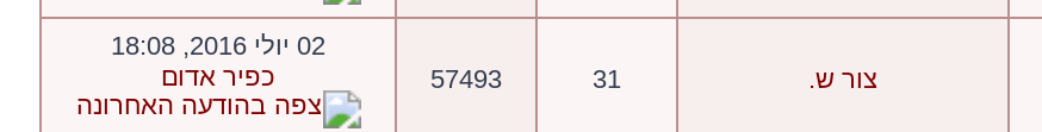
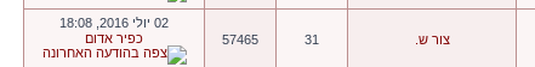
[430,64,502,93] 57493 -> [222,32,258,47] 57465

